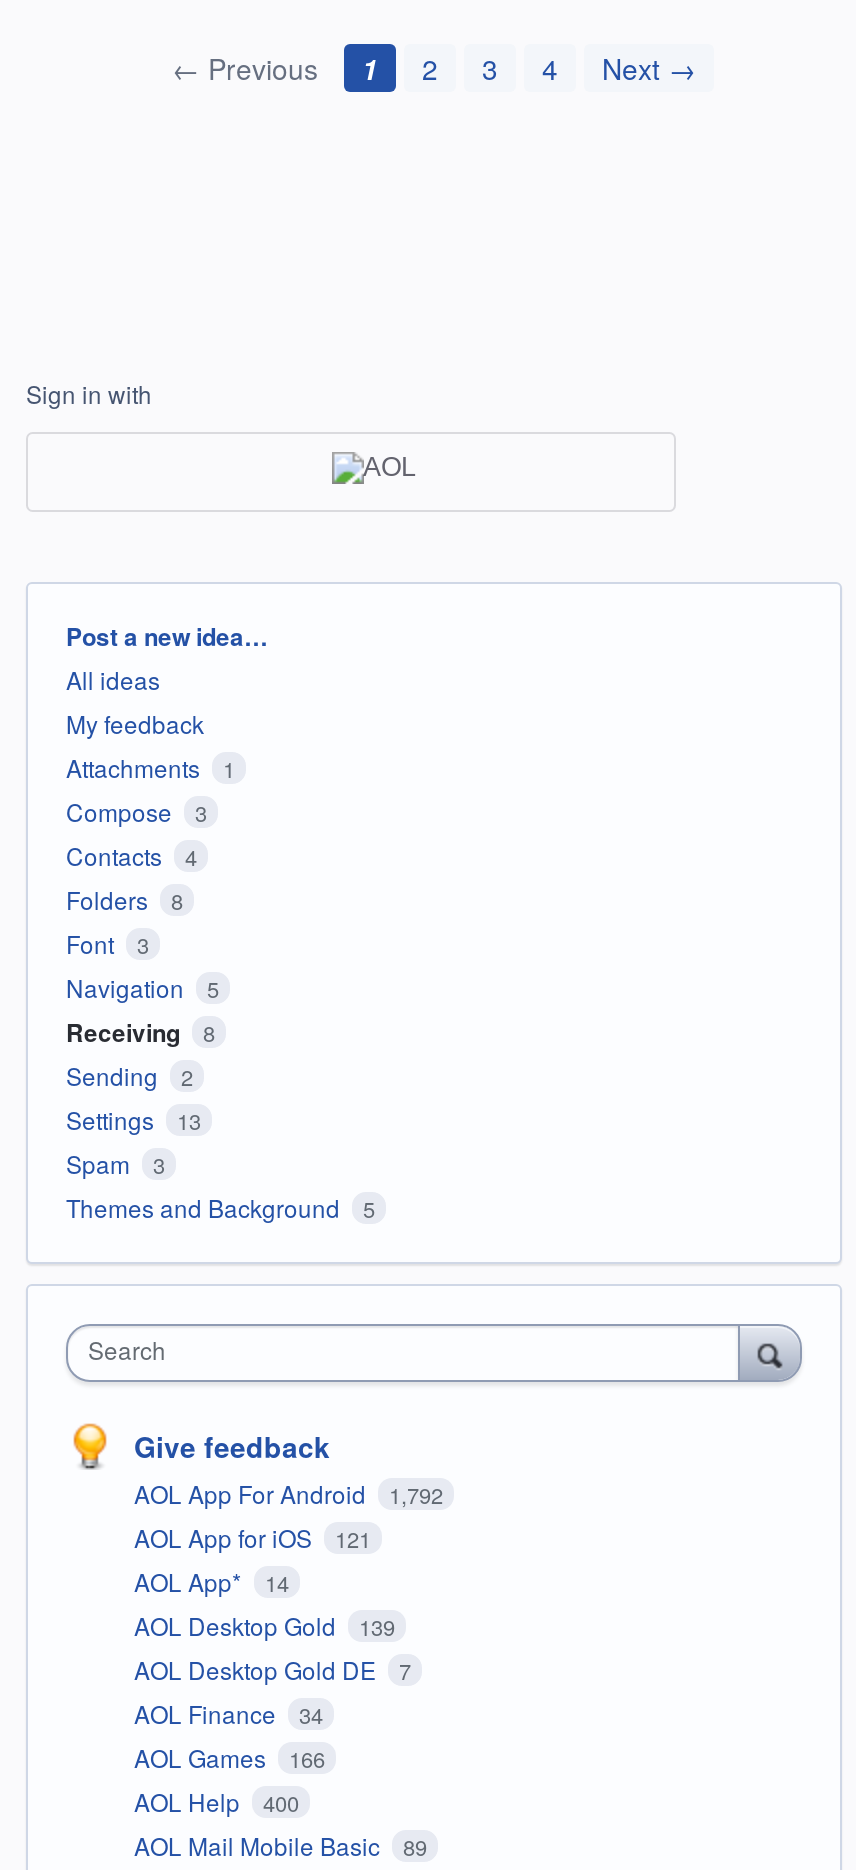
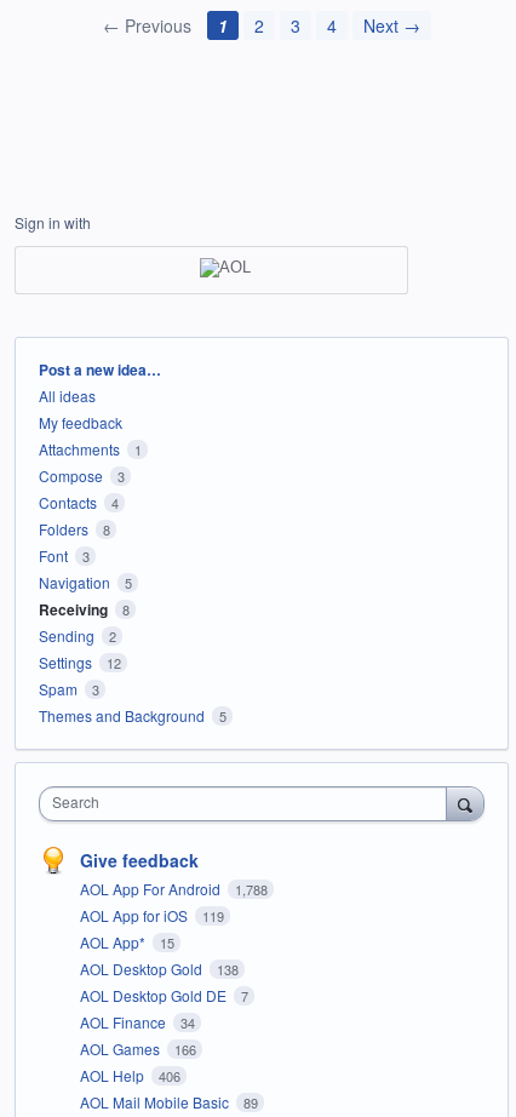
[66,1102,201,1136] Settings 13 -> [39,652,121,672] Settings 12
[134,1476,443,1510] AOL App For Android 1,792 -> [80,878,267,899] AOL App For Android 1,788
[134,1520,371,1554] AOL App for iOS 121 -> [80,905,223,925] AOL App for iOS 119
[134,1564,289,1598] AOL App* 14 -> [80,931,174,952] AOL App* 15
[134,1608,395,1642] AOL Desktop Gold 139 -> [80,958,238,979] AOL Desktop Gold 138
[134,1784,299,1818] AOL Help 400 -> [80,1065,180,1085] AOL Help 406

